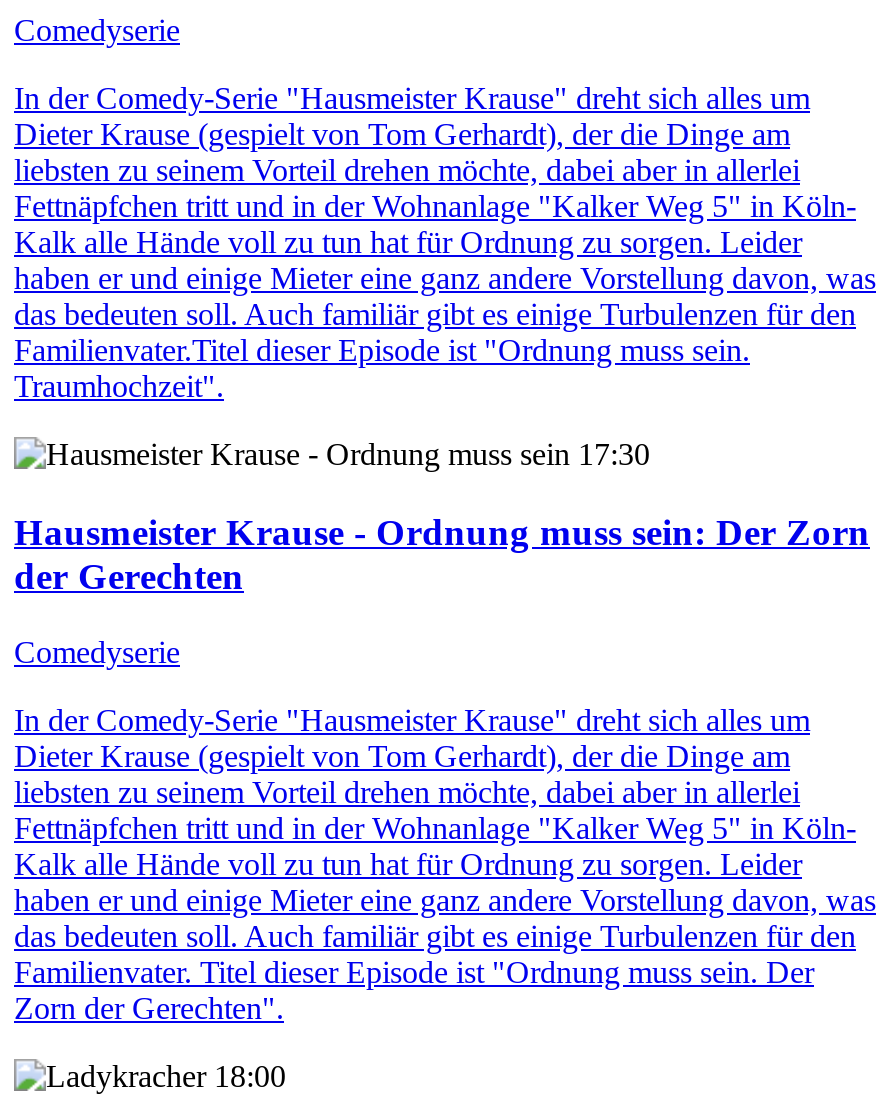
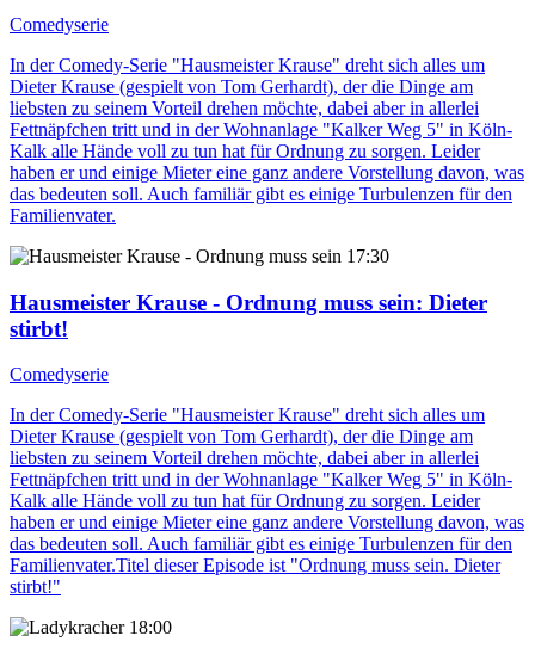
[14,333,750,403] Familienvater.Titel dieser Episode ist "Ordnung muss sein. | Traumhochzeit". -> [10,205,116,225] Familienvater.
[14,510,870,596] Hausmeister Krause - Ordnung muss sein: Der Zorn | der Gerechten -> [10,289,487,341] Hausmeister Krause - Ordnung muss sein: Dieter | stirbt!
[14,955,814,1025] Familienvater. Titel dieser Episode ist "Ordnung muss sein. Der | Zorn der Gerechten". -> [10,555,500,597] Familienvater.Titel dieser Episode ist "Ordnung muss sein. Dieter | stirbt!"

